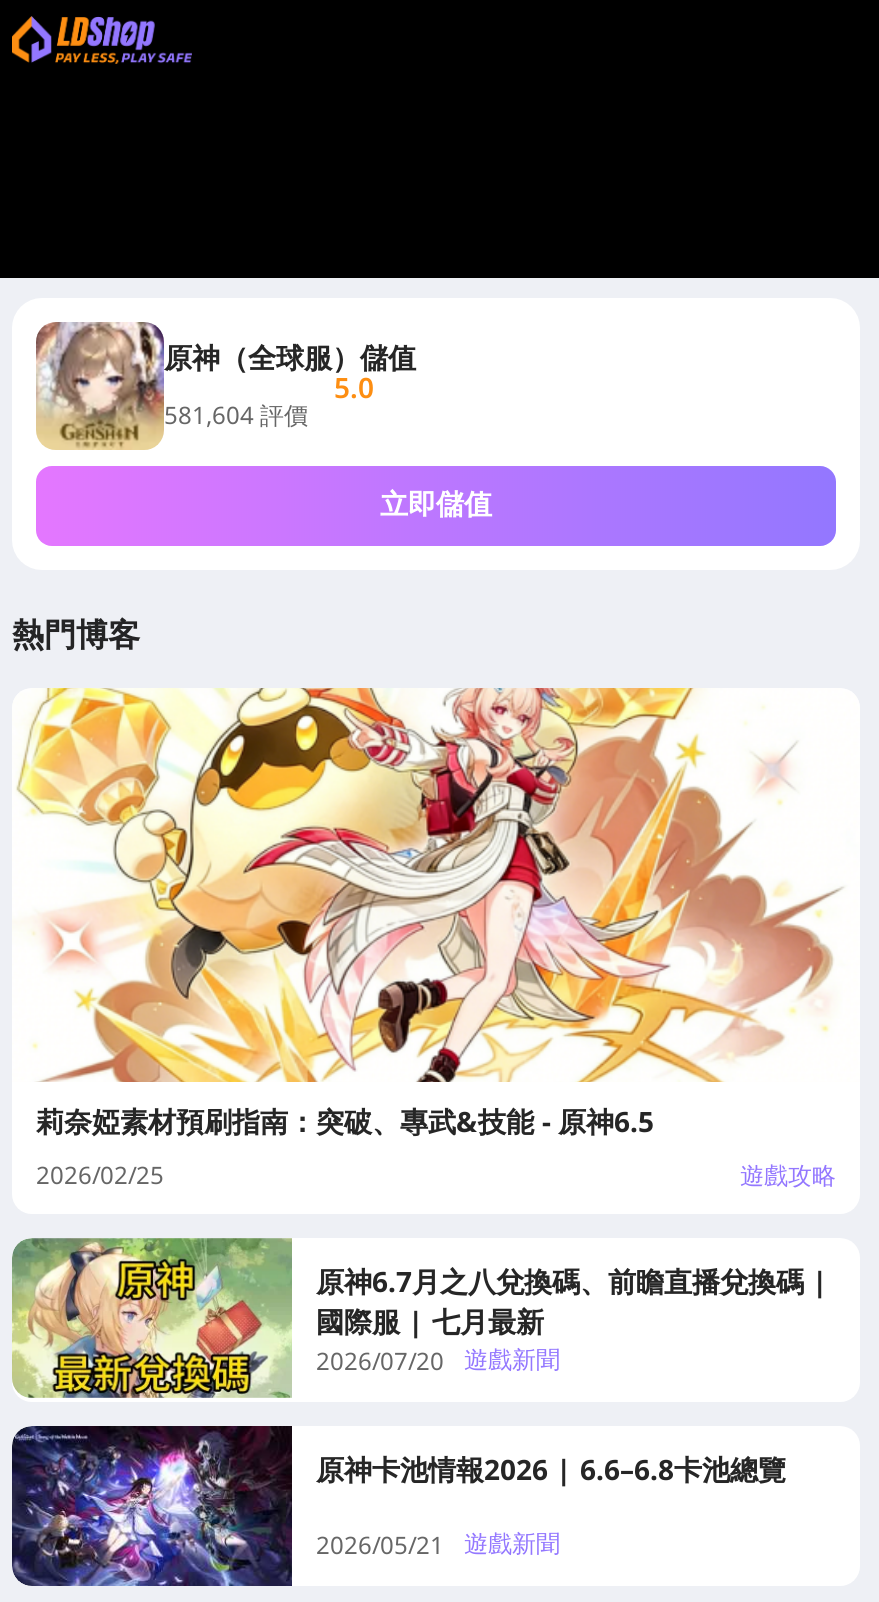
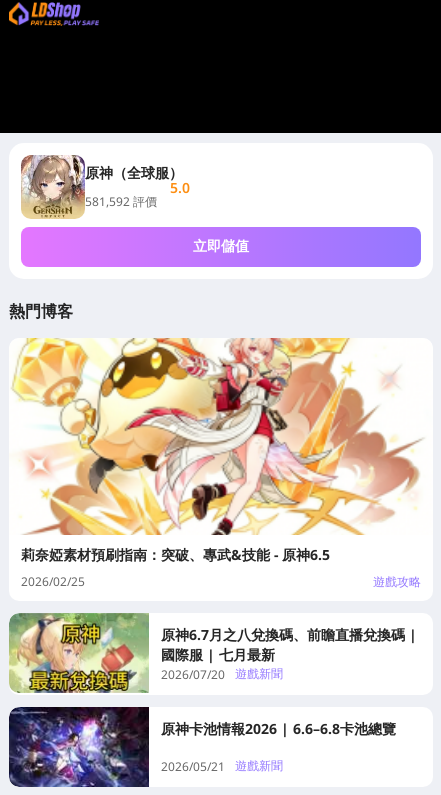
[164,338,416,376] 原神（全球服）儲值 -> [85,163,183,182] 原神（全球服）
[164,398,308,432] 581,604 評價 -> [85,193,157,210] 581,592 評價

